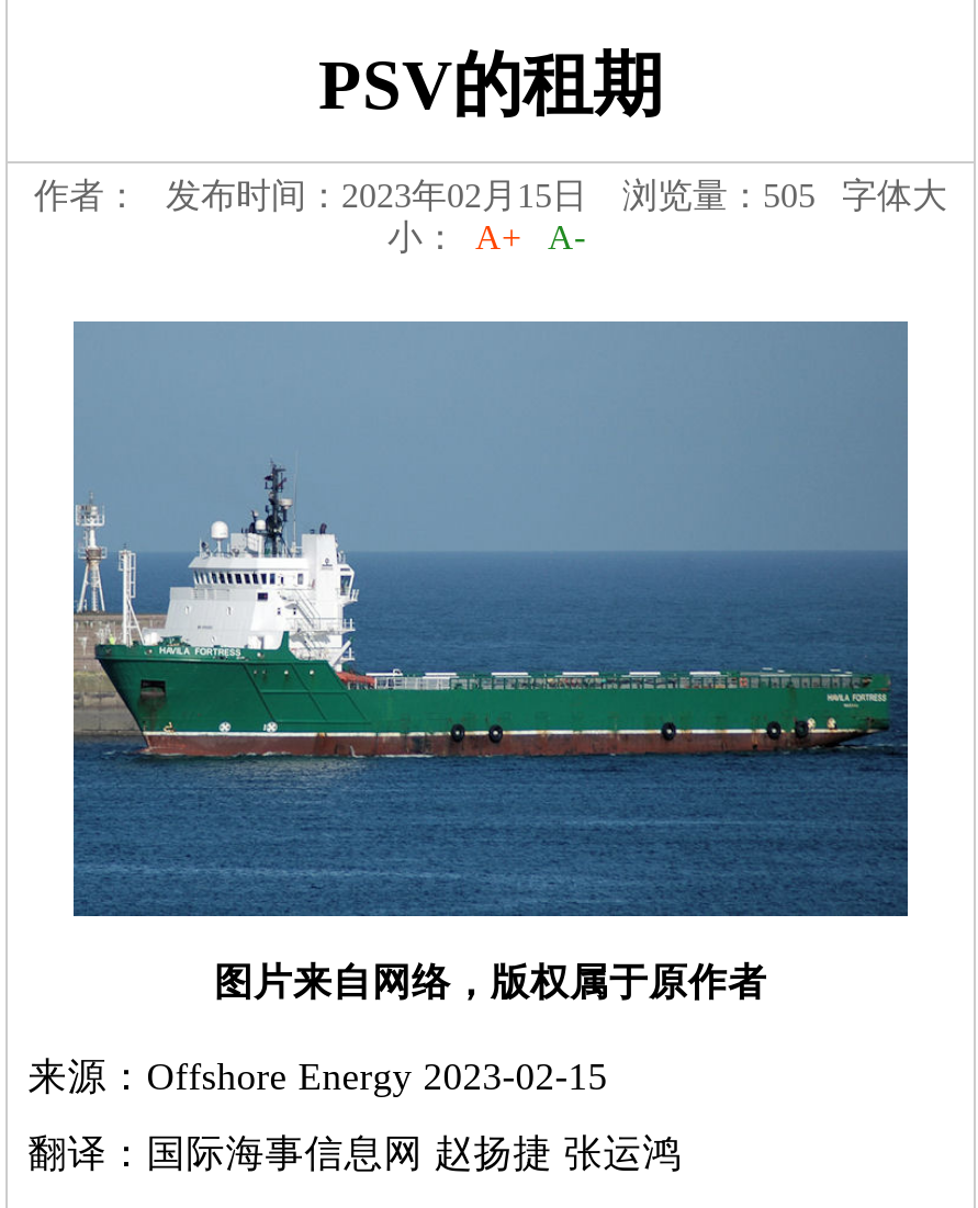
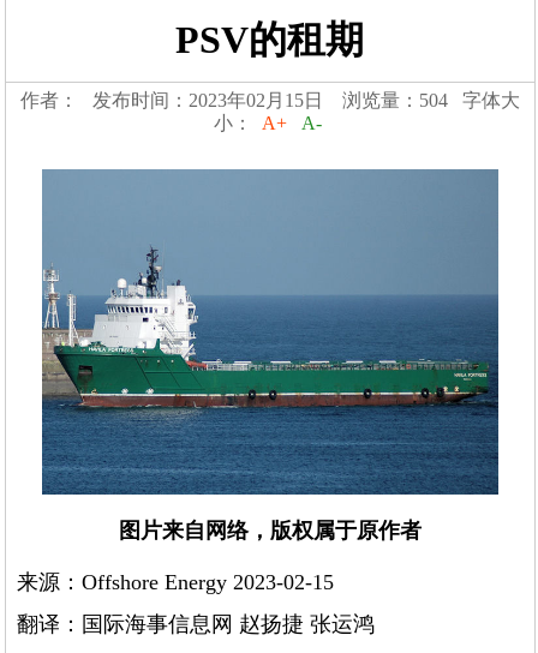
[34,178,947,215] 作者： 发布时间：2023年02月15日 浏览量：505 字体大 -> [20,91,520,111] 作者： 发布时间：2023年02月15日 浏览量：504 字体大

